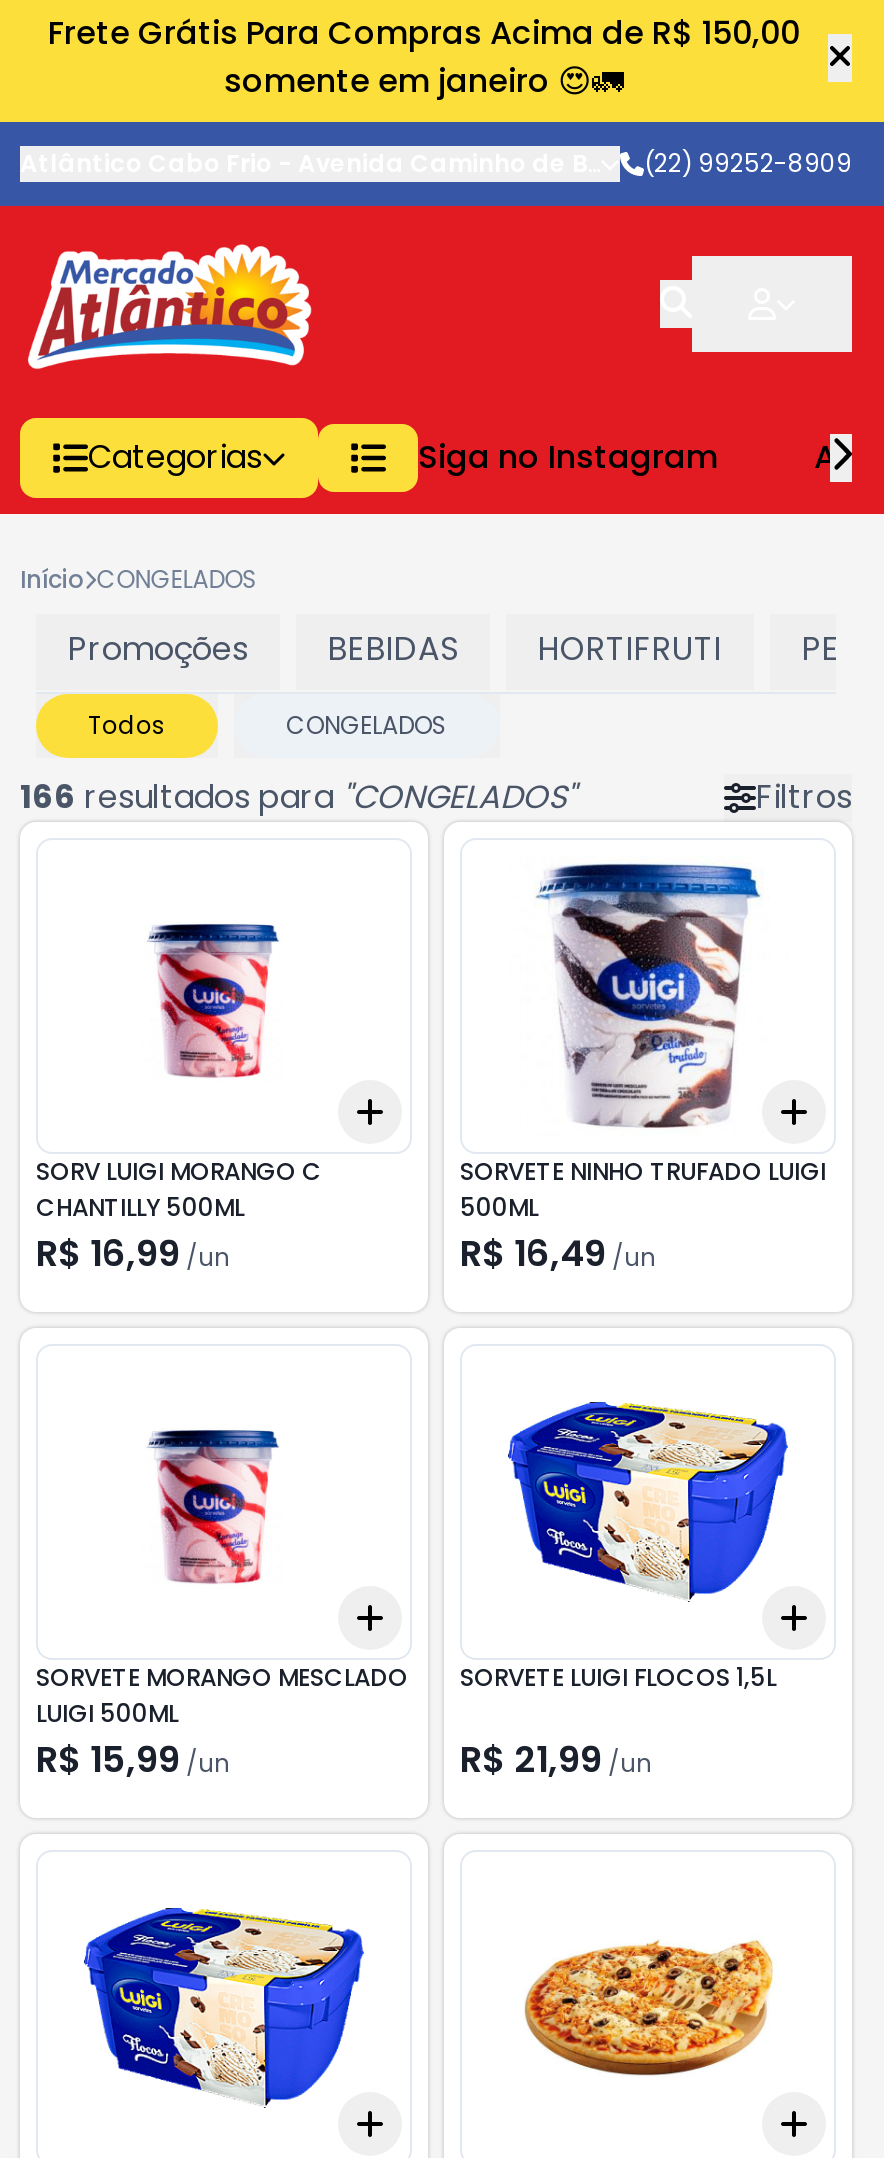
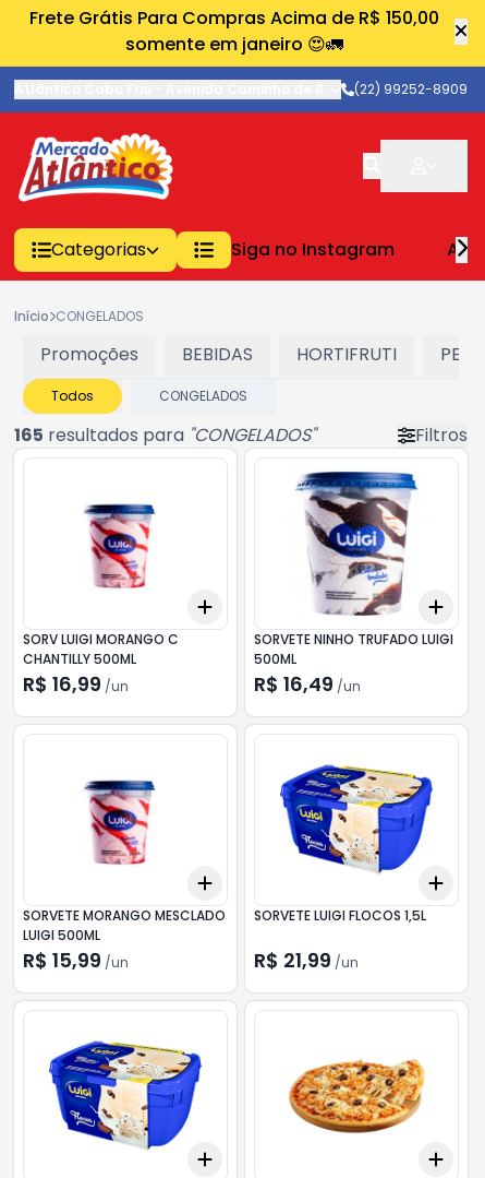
[20,774,576,820] 166 resultados para " CONGELADOS" -> [14,423,316,448] 165 resultados para " CONGELADOS"

